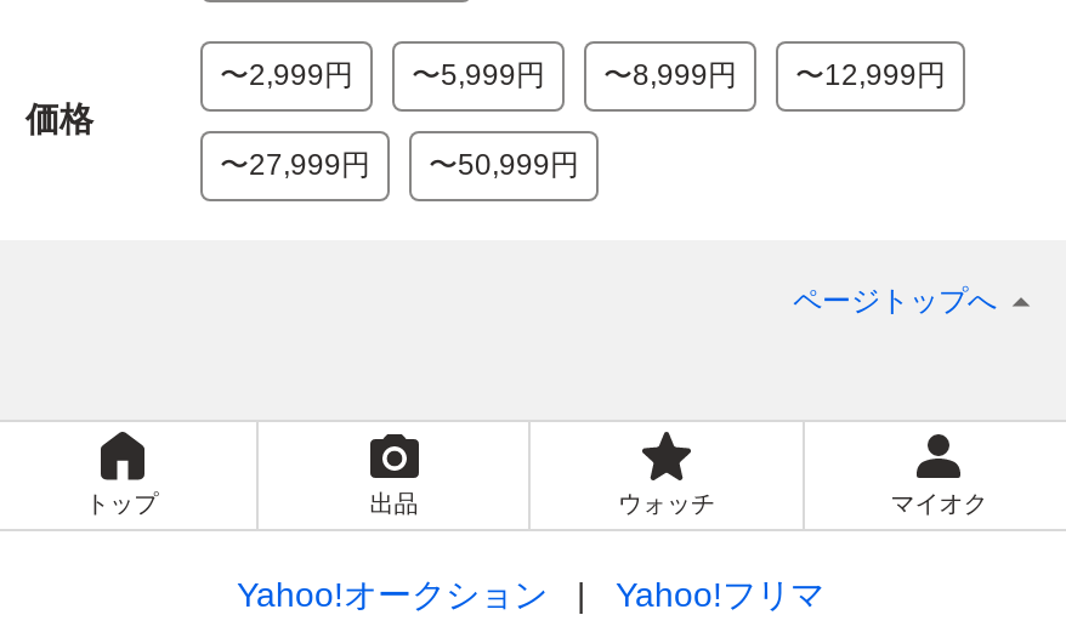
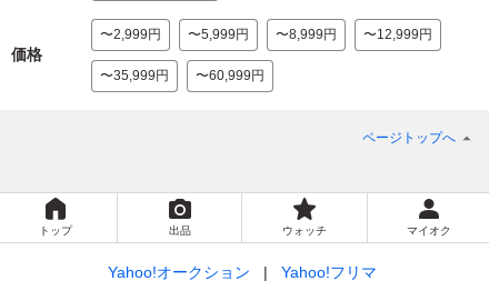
[220,148,370,182] 〜27,999円 -> [100,68,169,84] 〜35,999円
[429,148,579,182] 〜50,999円 -> [196,68,265,84] 〜60,999円

